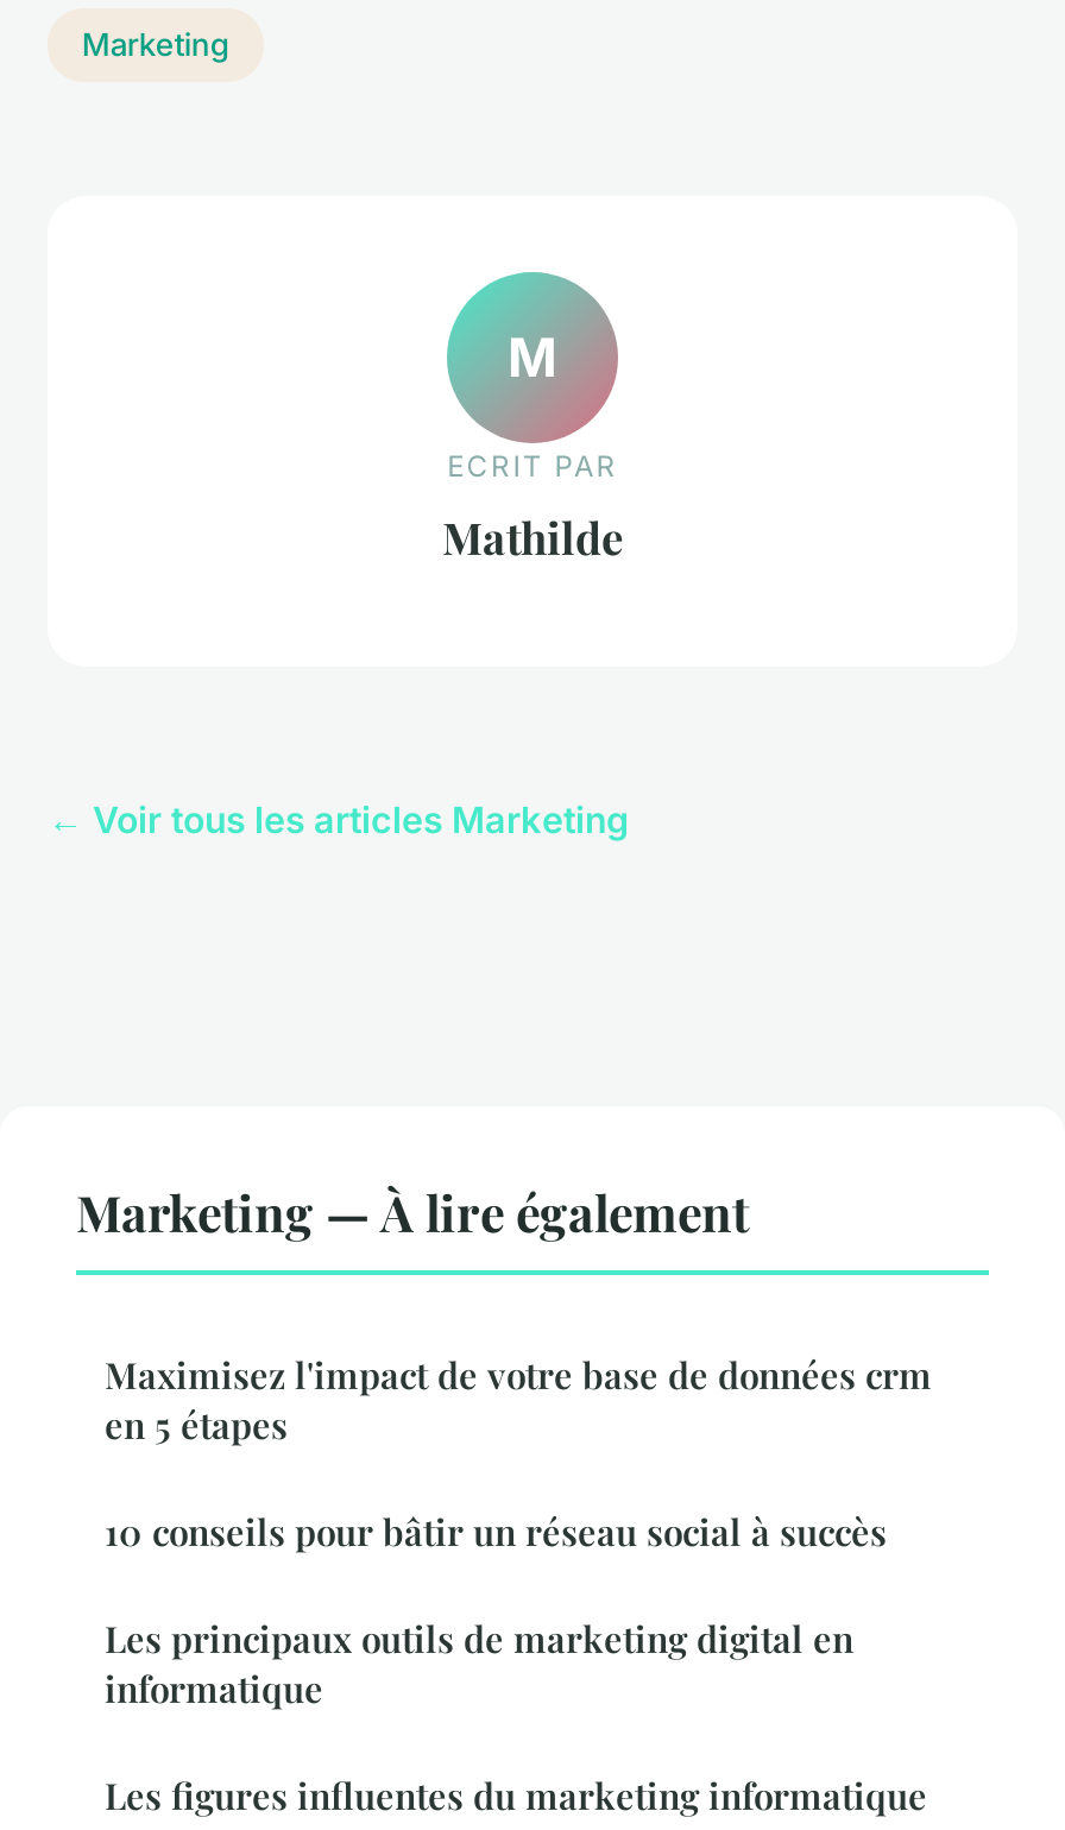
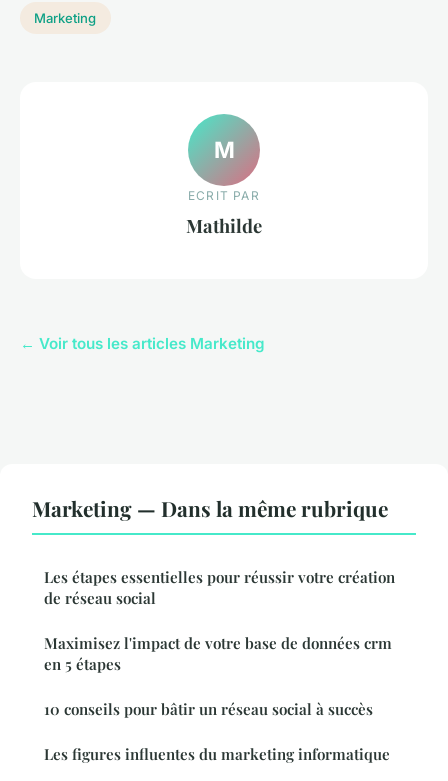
[76,1176,749,1243] Marketing — À lire également -> [32,494,395,608] Marketing — Dans la même rubrique | Les étapes essentielles pour réussir votre création | de réseau social
moved [105,1350,932,1554] -> [44,633,392,719]: Maximisez l'impact de votre base de données crm | en 5 étapes | 10 conseils pour bâtir un réseau social à succès
[105,1613,853,1711] Les principaux outils de marketing digital en | informatique -> none

